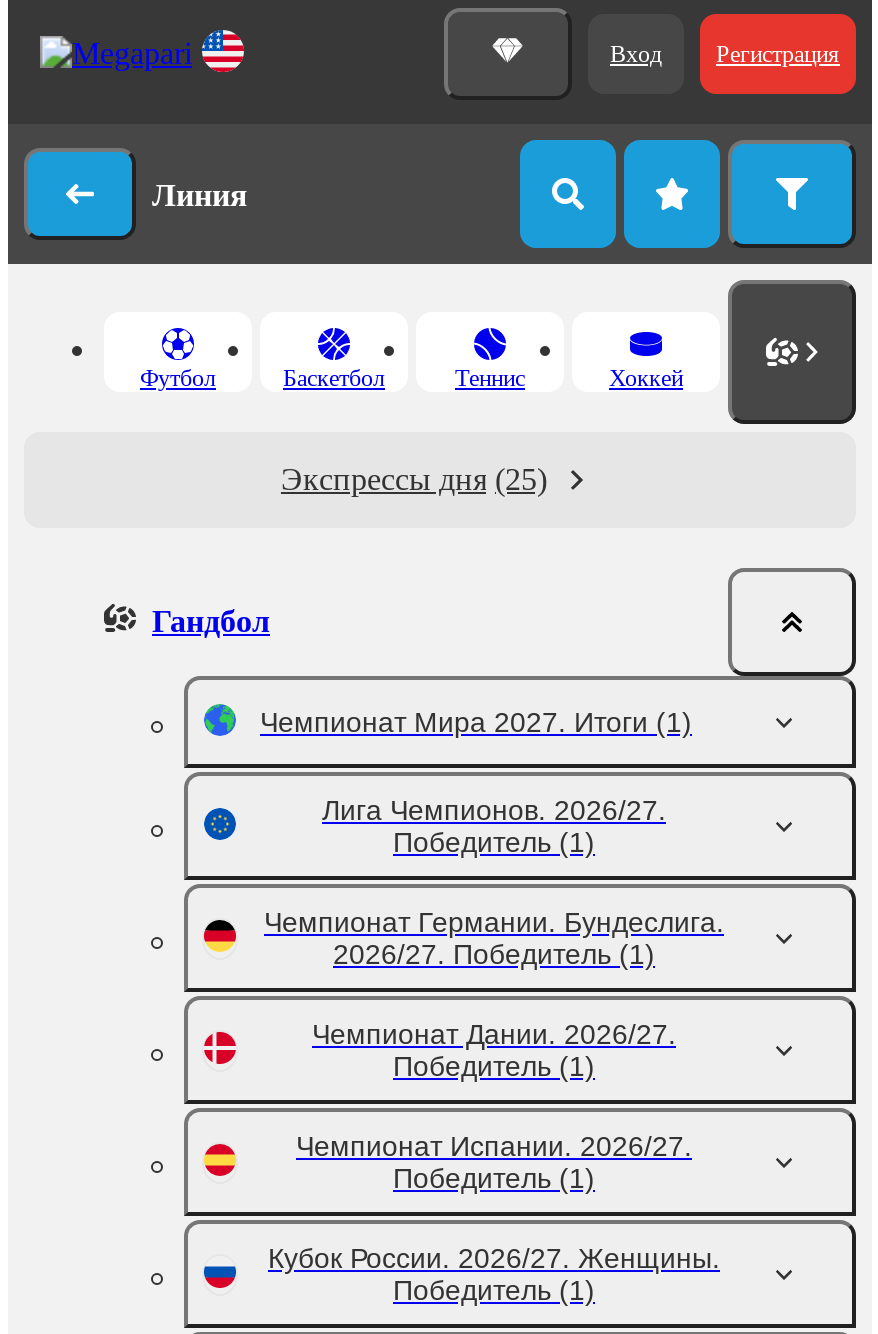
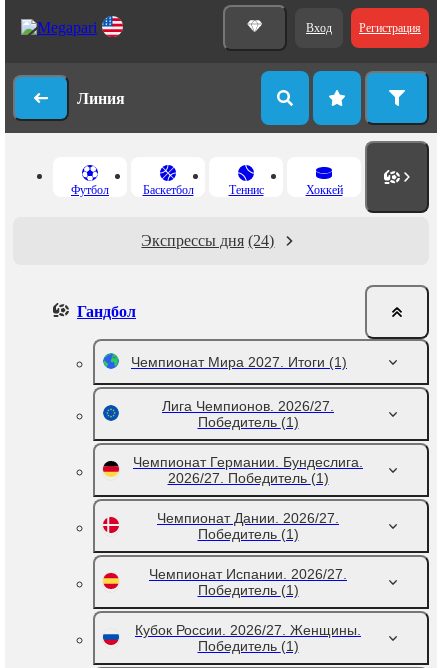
[281,462,547,496] Экспрессы дня (25) -> [141,232,274,249] Экспрессы дня (24)

